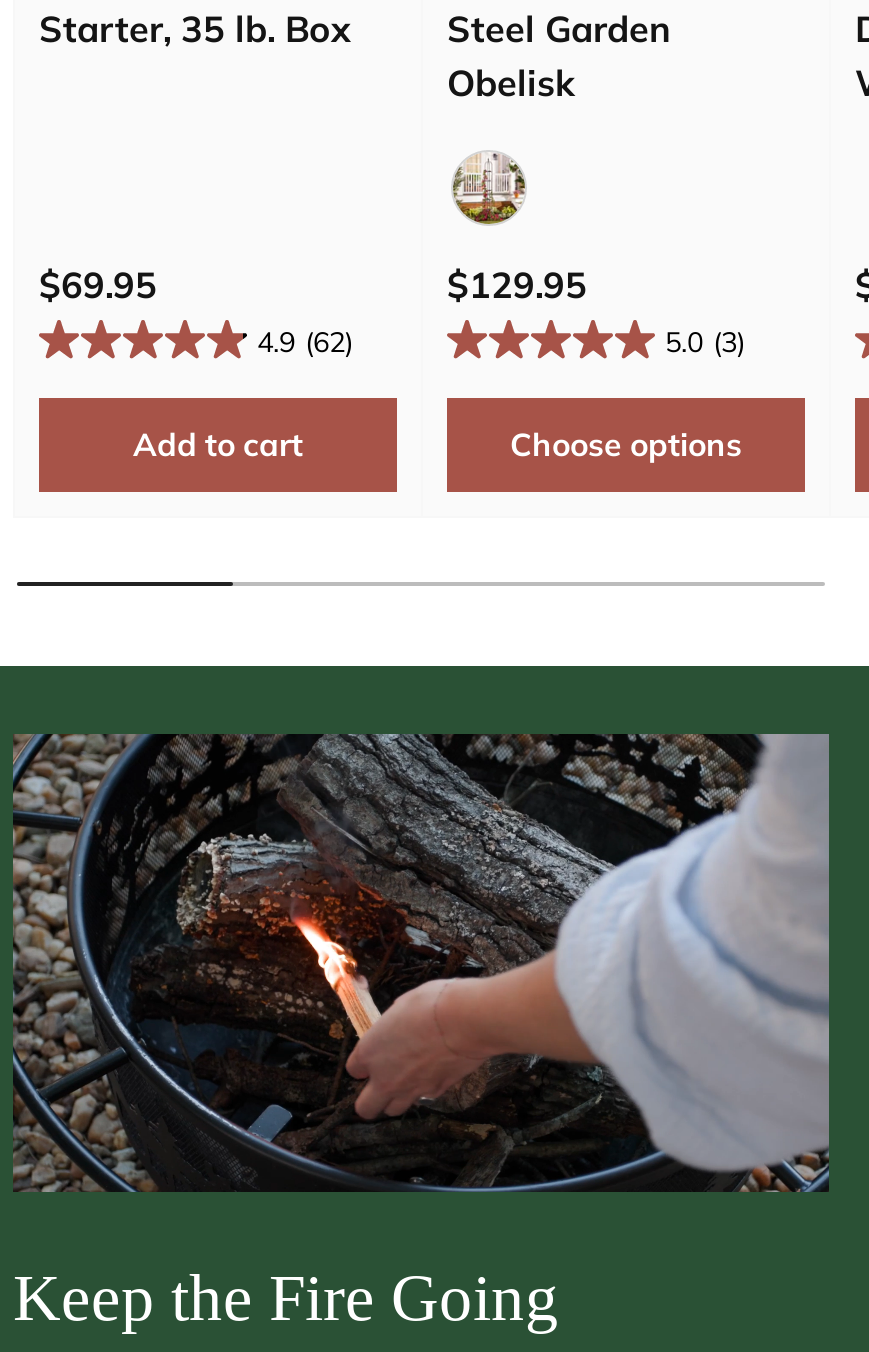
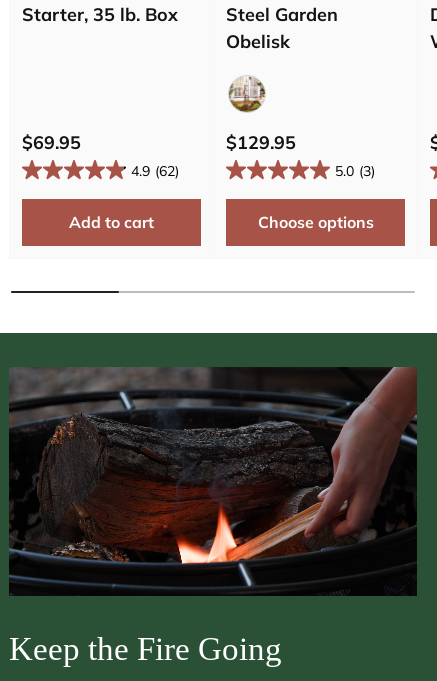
[11,732,831,1194] [image] -> [9,367,417,596] [image]

